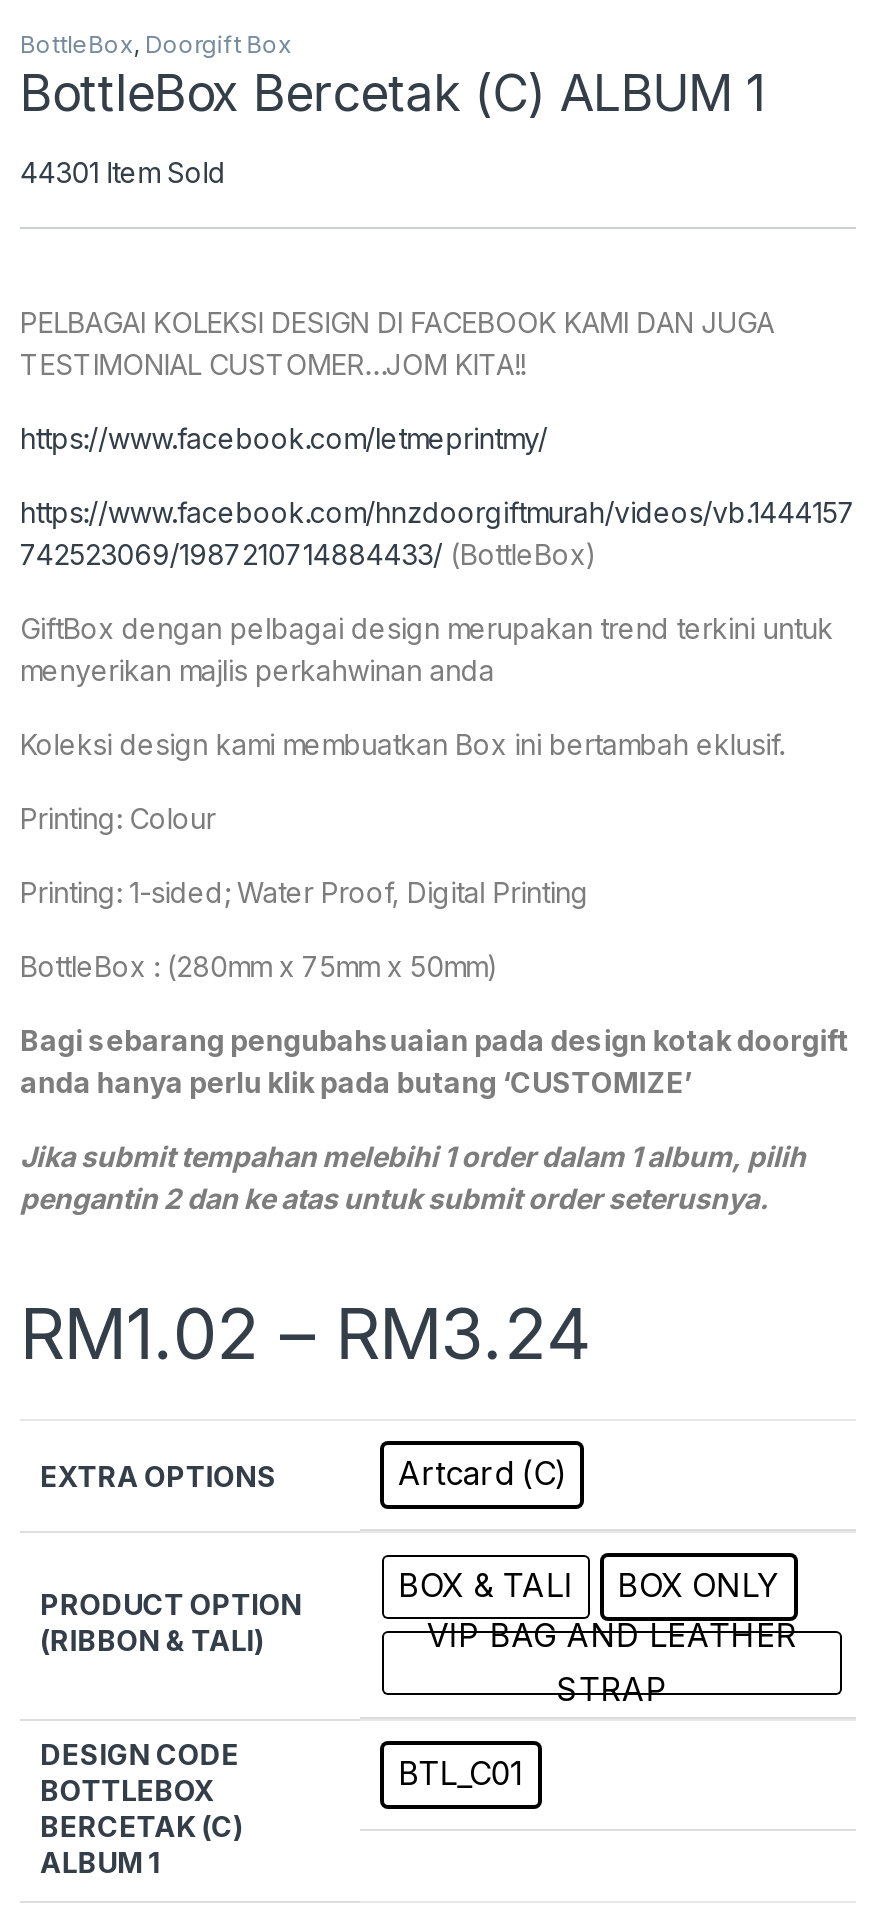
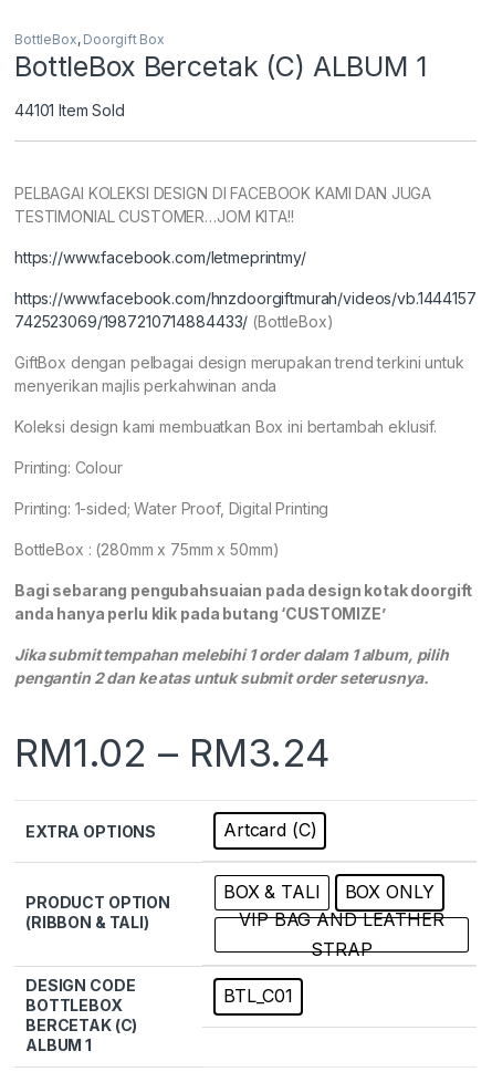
[20,155,226,189] 44301 Item Sold -> [14,100,125,119] 44101 Item Sold

